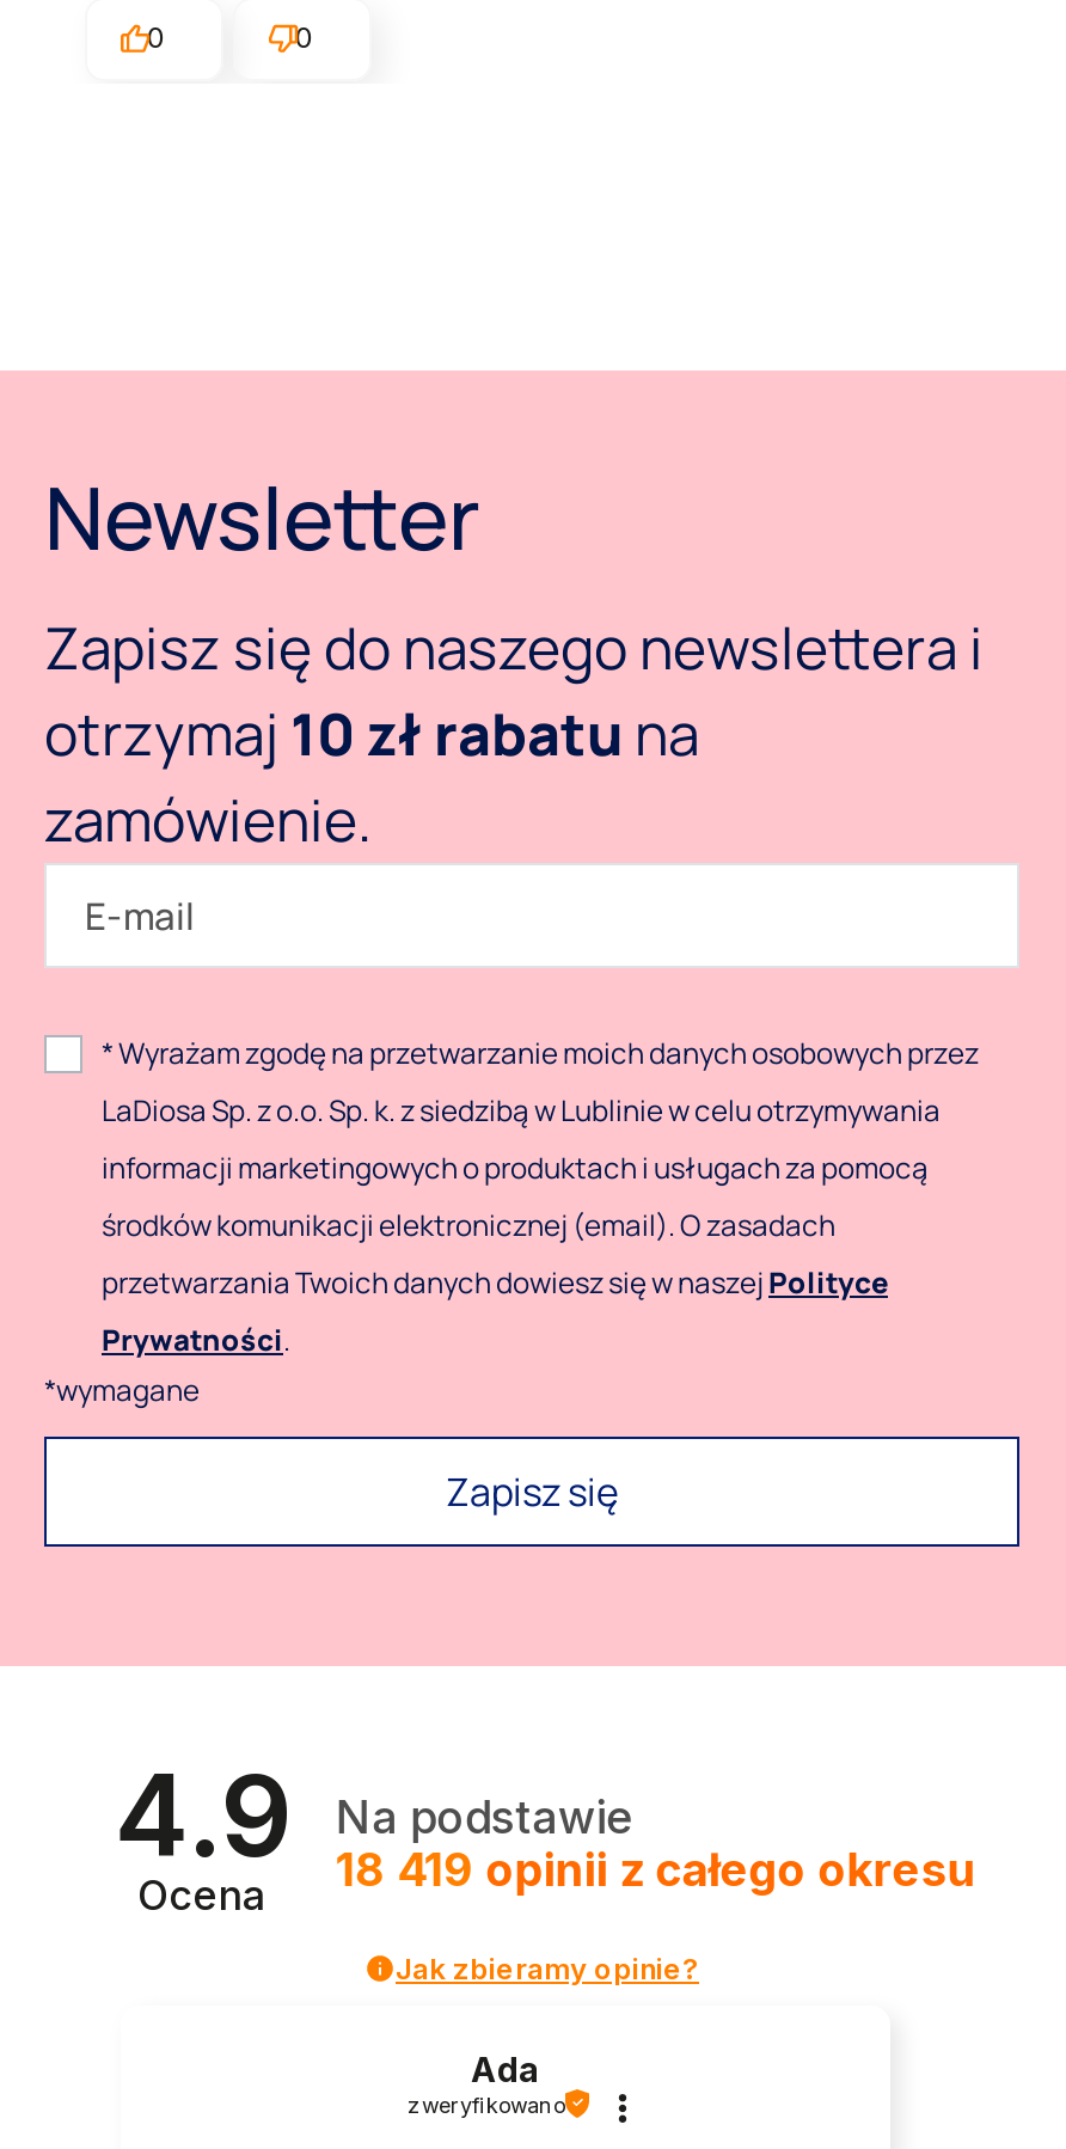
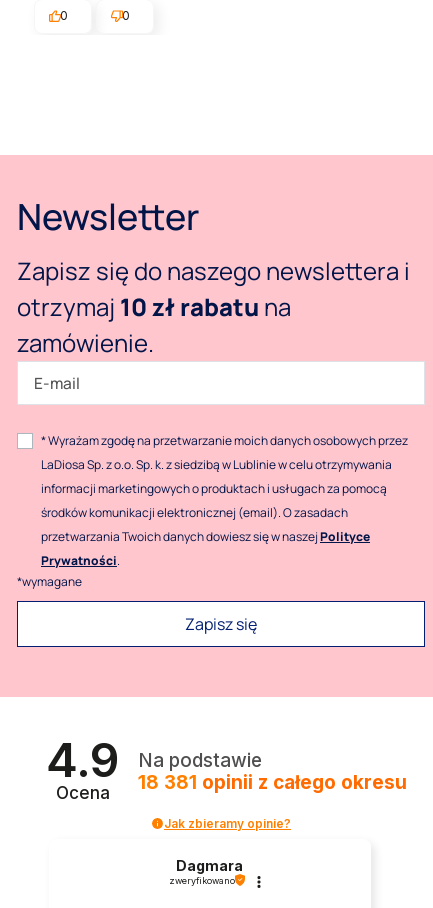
[336,1843,976,1898] 18 419 opinii z całego okresu -> [138,771,407,794] 18 381 opinii z całego okresu
[471,2048,540,2089] Ada -> [176,857,243,874] Dagmara

